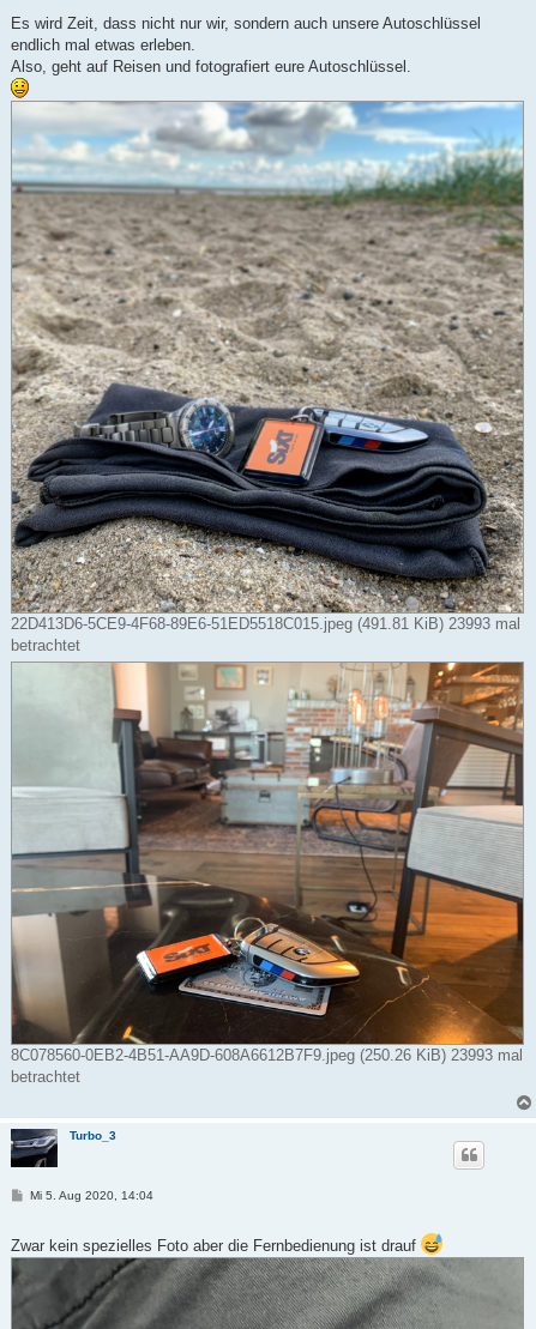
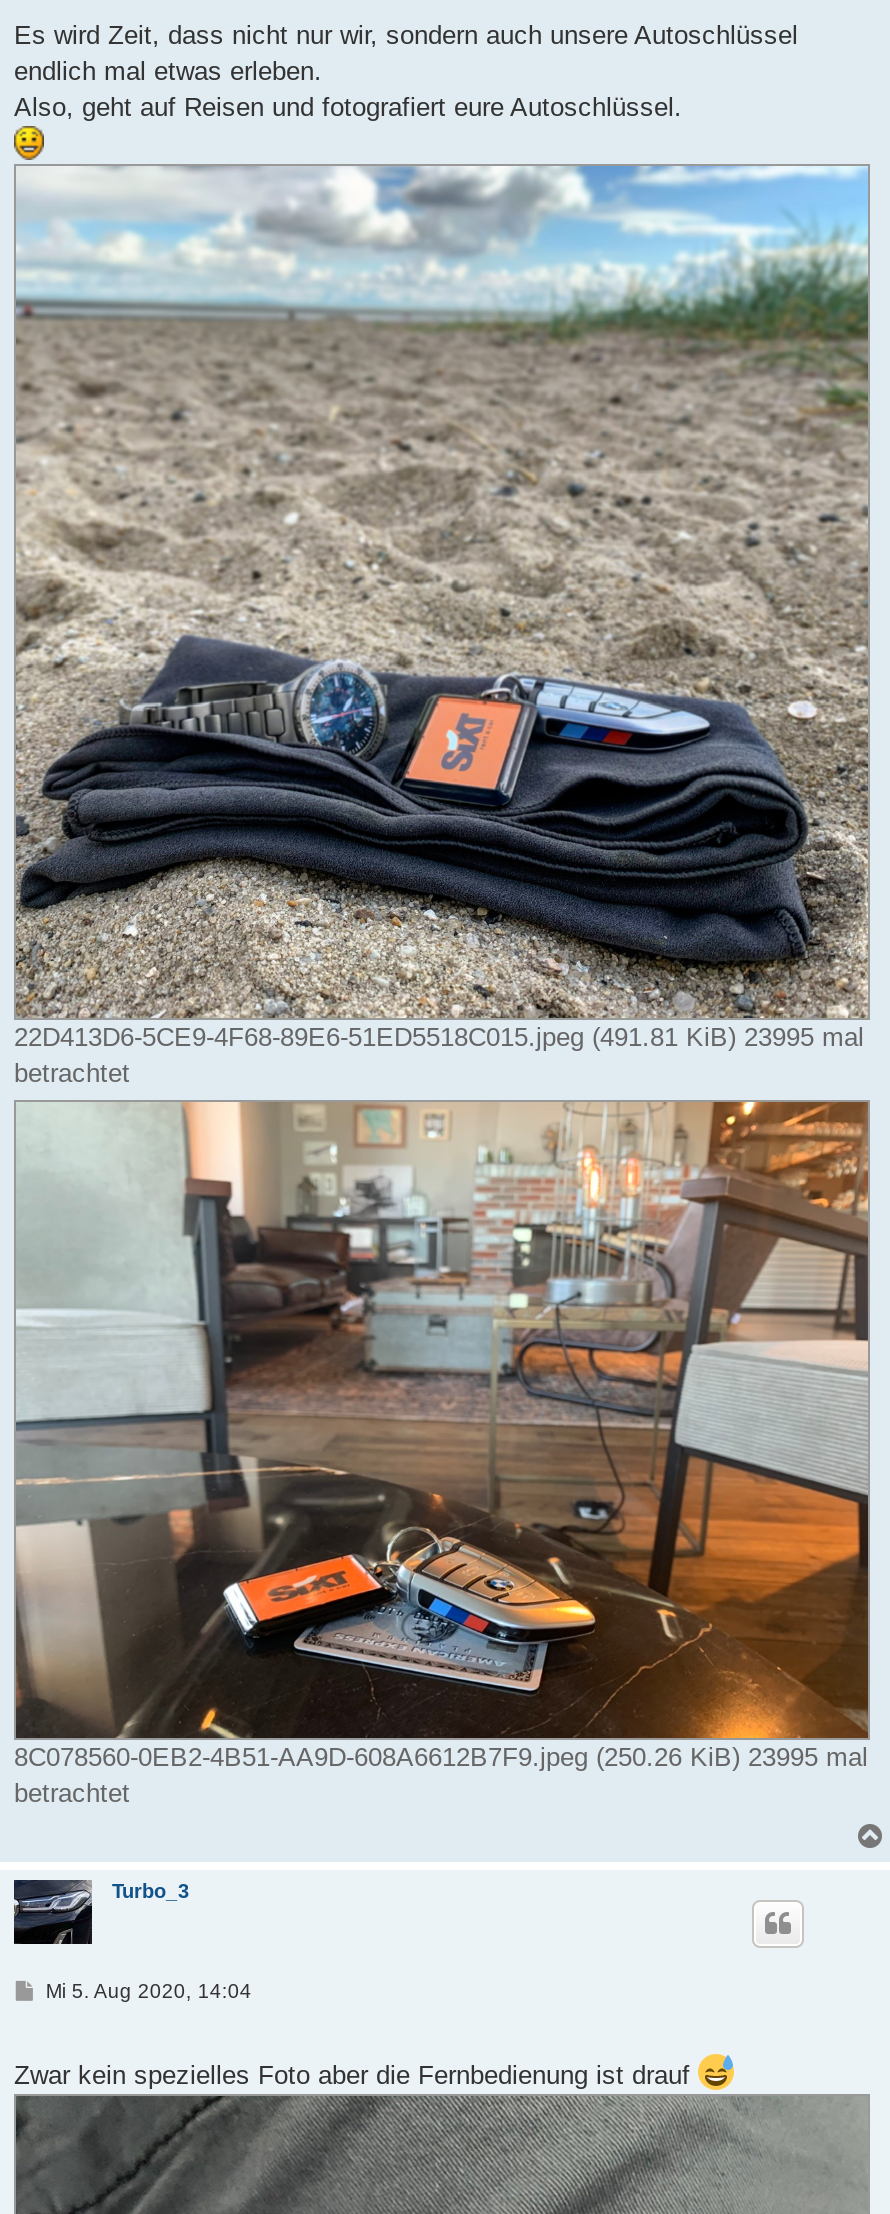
[11,614,520,632] 22D413D6-5CE9-4F68-89E6-51ED5518C015.jpeg (491.81 KiB) 23993 mal -> [14,1021,864,1051] 22D413D6-5CE9-4F68-89E6-51ED5518C015.jpeg (491.81 KiB) 23995 mal
[11,1047,523,1065] 8C078560-0EB2-4B51-AA9D-608A6612B7F9.jpeg (250.26 KiB) 23993 mal -> [14,1743,868,1773] 8C078560-0EB2-4B51-AA9D-608A6612B7F9.jpeg (250.26 KiB) 23995 mal

